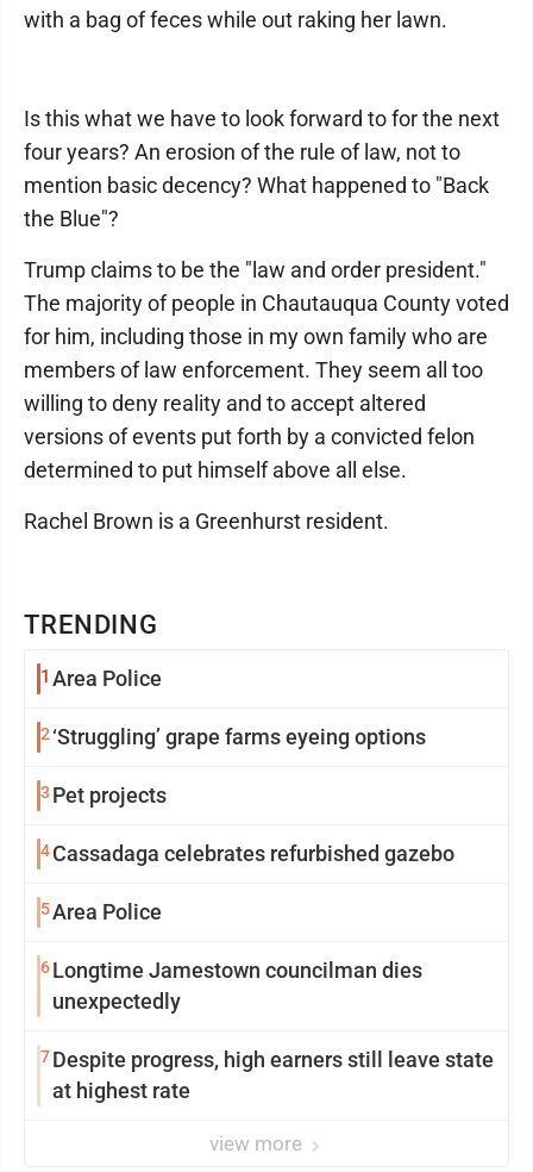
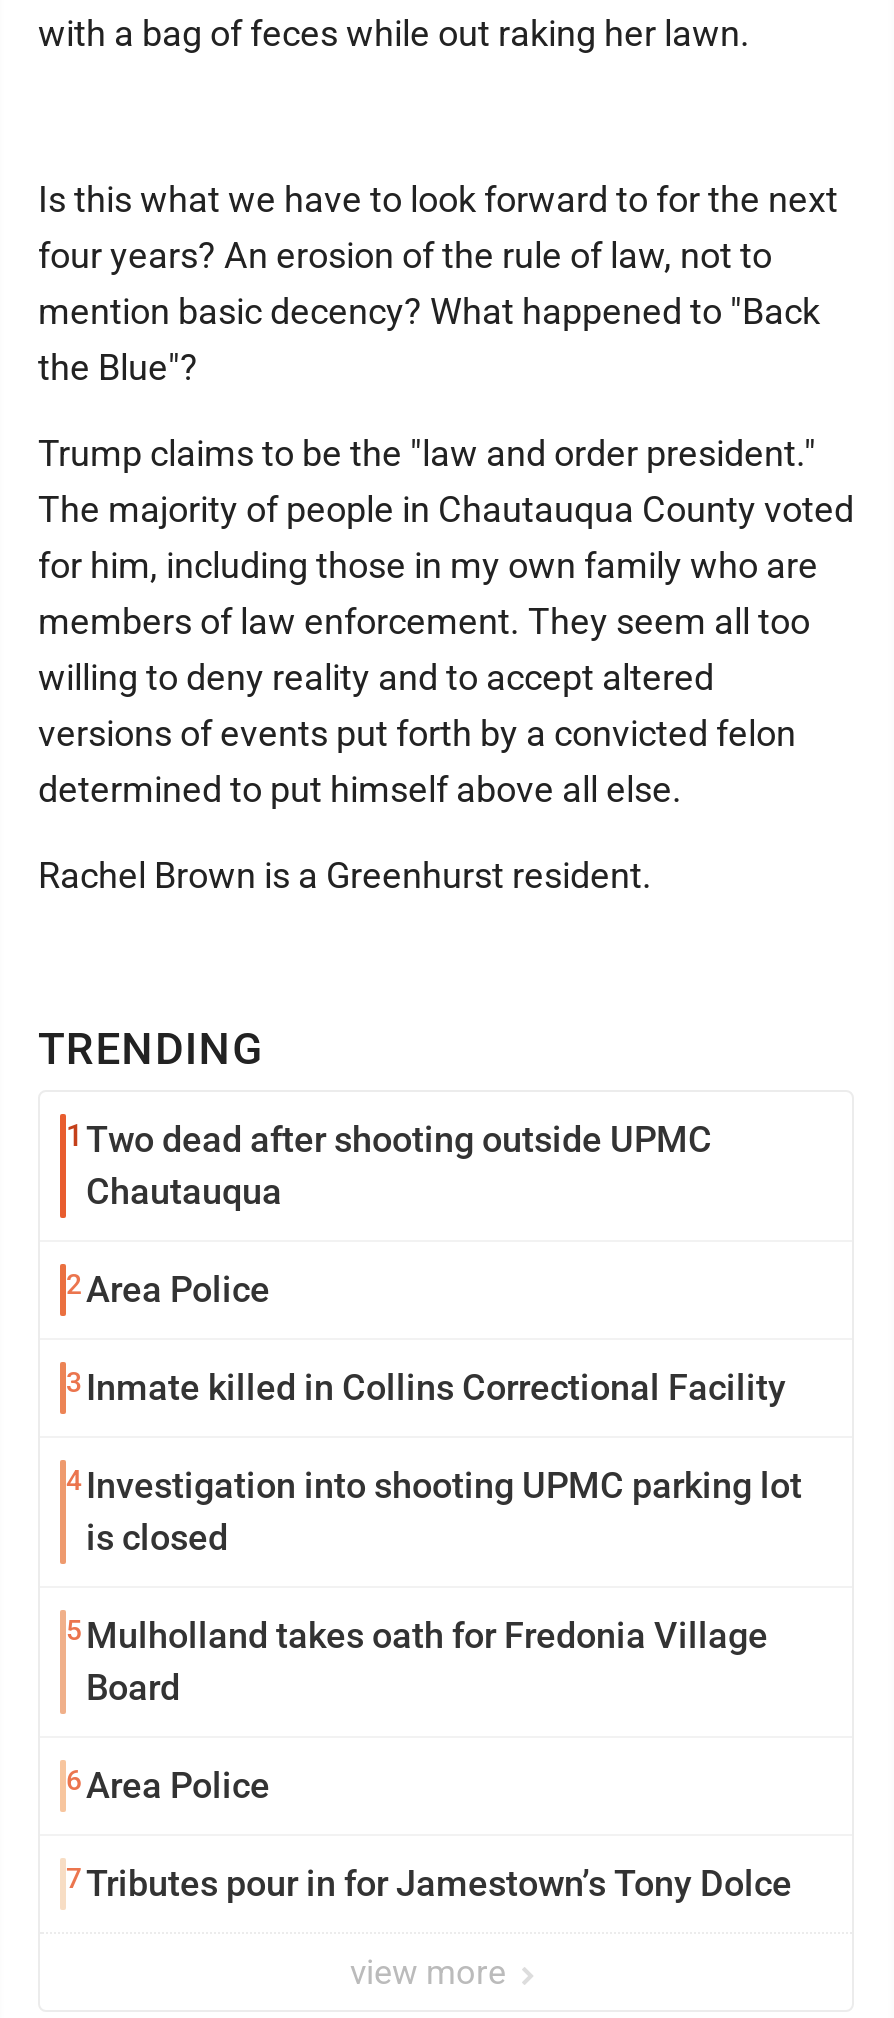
[40,666,162,691] 1 Area Police -> [66,1118,712,1212] 1 Two dead after shooting outside UPMC | Chautauqua
[40,724,426,749] 2 ‘Struggling’ grape farms eyeing options -> [66,1268,270,1310] 2 Area Police
[40,783,167,808] 3 Pet projects -> [66,1366,786,1408] 3 Inmate killed in Collins Correctional Facility
[40,841,454,866] 4 Cassadaga celebrates refurbished gazebo -> [66,1464,802,1558] 4 Investigation into shooting UPMC parking lot | is closed
[40,899,162,924] 5 Area Police -> [66,1614,768,1708] 5 Mulholland takes oath for Fredonia Village | Board
[40,958,422,1014] 6 Longtime Jamestown councilman dies | unexpectedly -> [66,1764,270,1806] 6 Area Police
[40,1047,494,1103] 7 Despite progress, high earners still leave state | at highest rate -> [66,1862,792,1904] 7 Tributes pour in for Jamestown’s Tony Dolce

